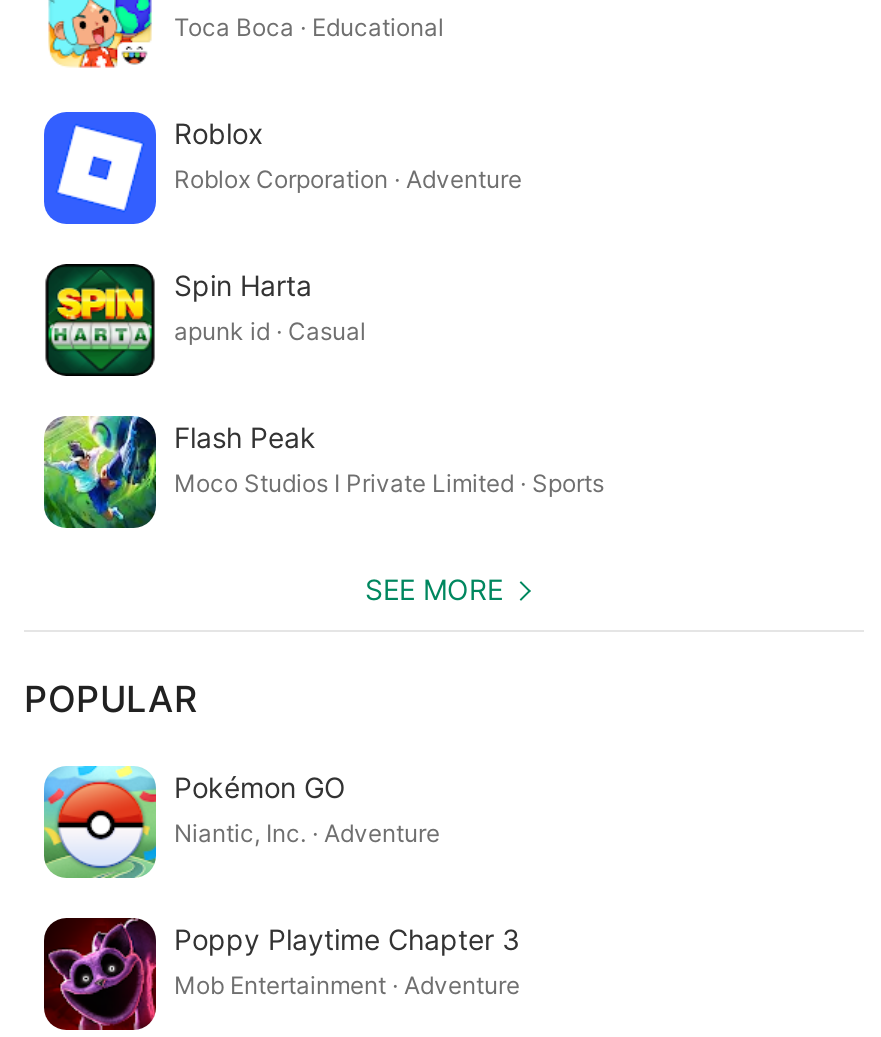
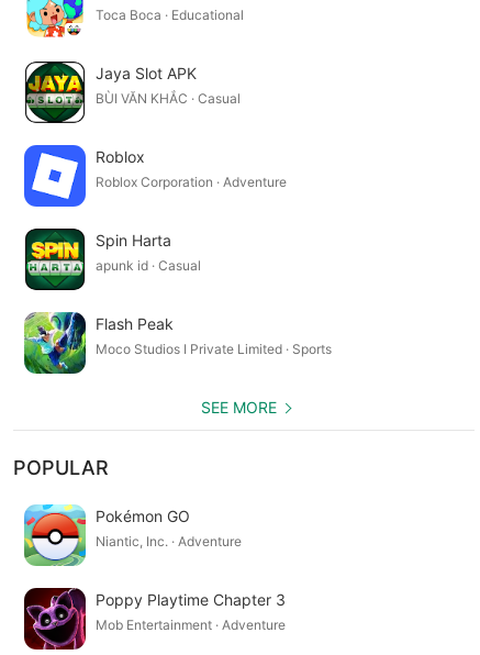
none -> [24,60,241,124] [image] | Jaya Slot APK | BÙI VĂN KHẮC · Casual

